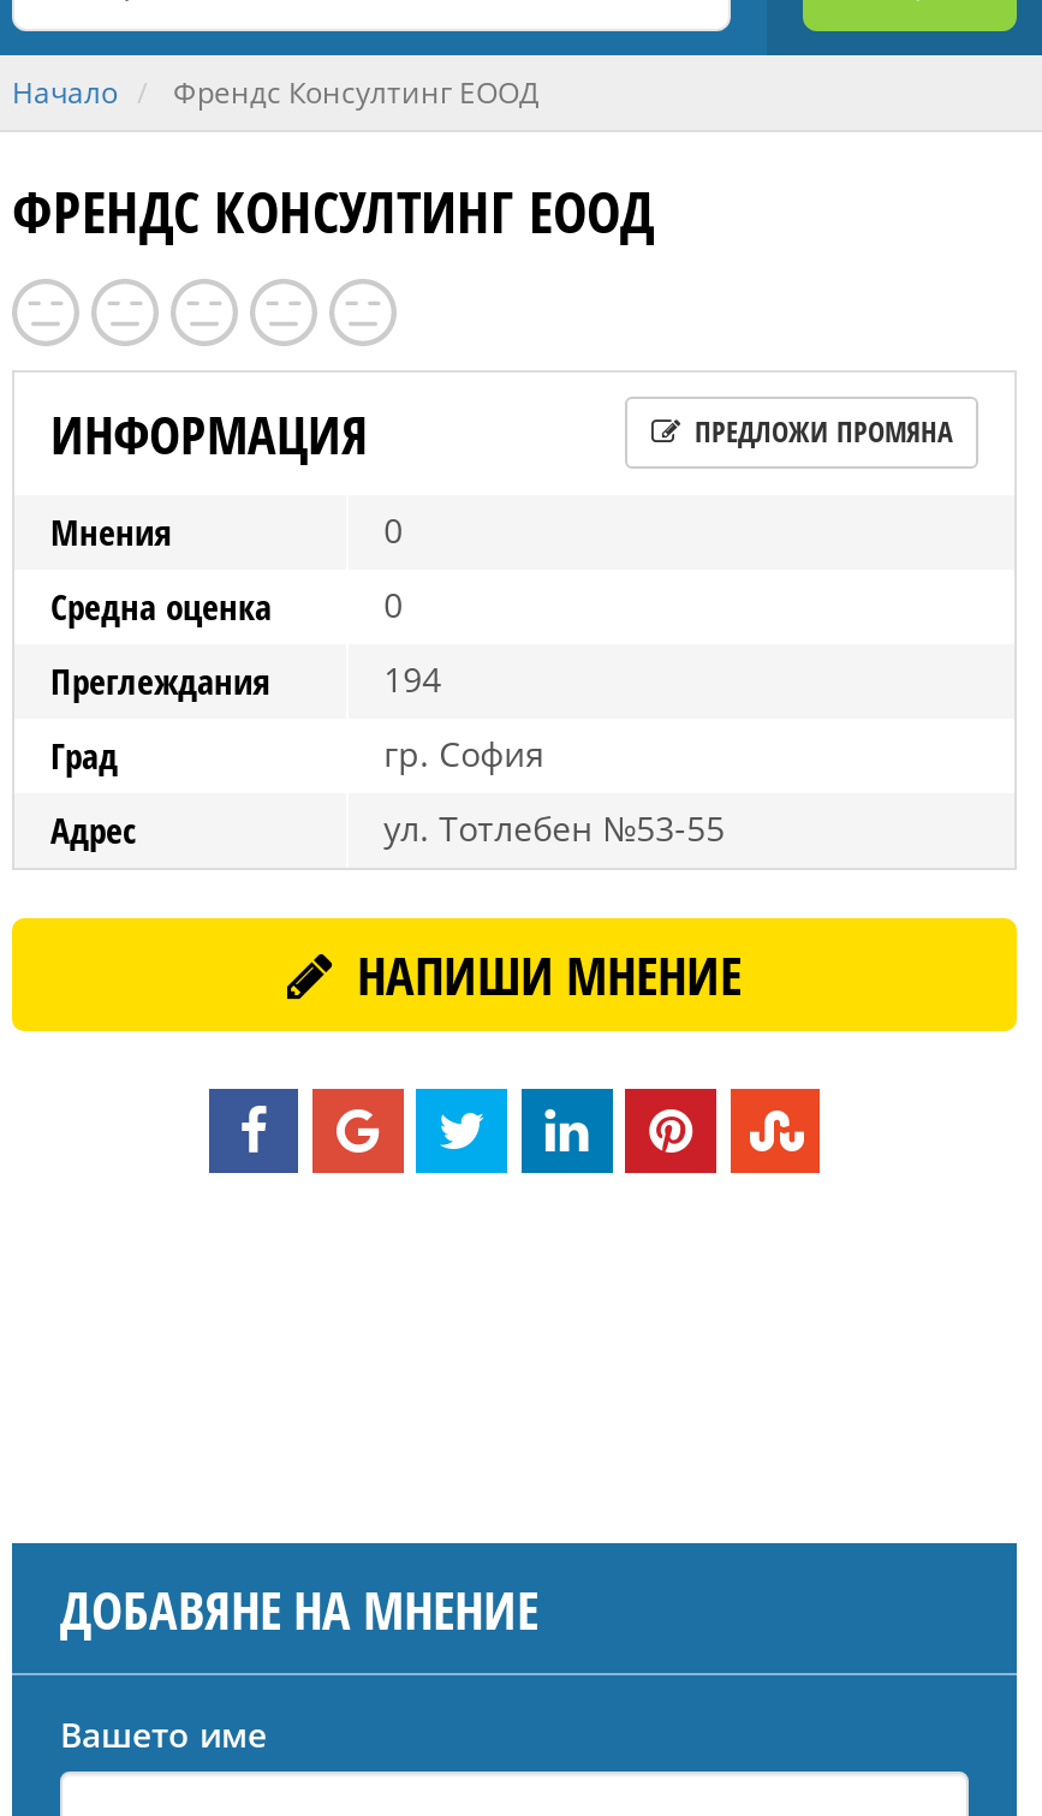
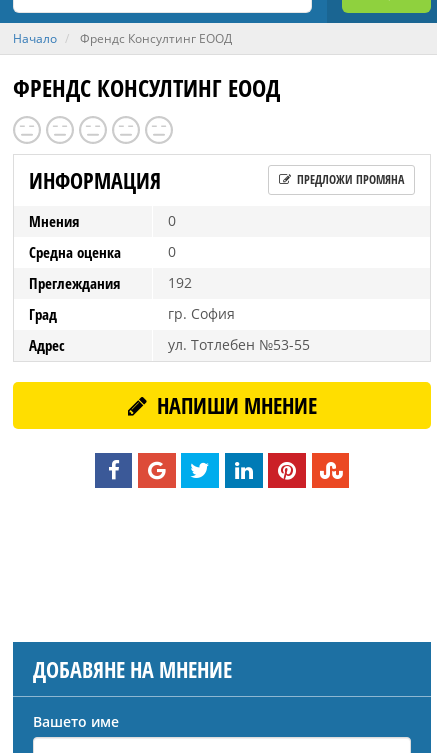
[384,656,442,702] 194 -> [168,273,192,292] 192

